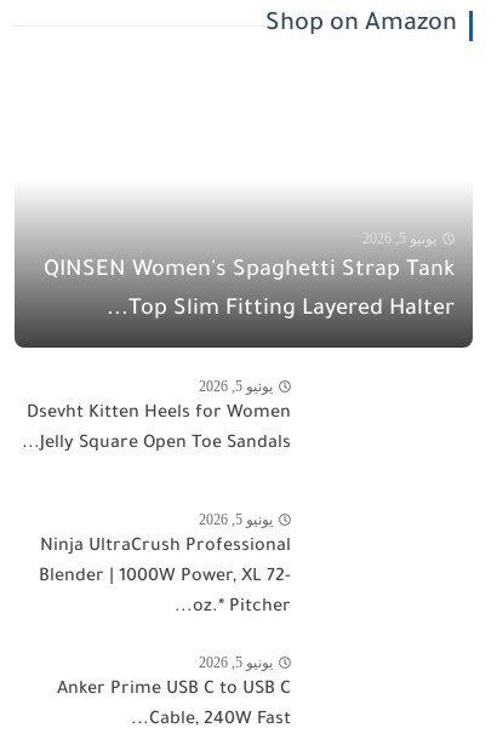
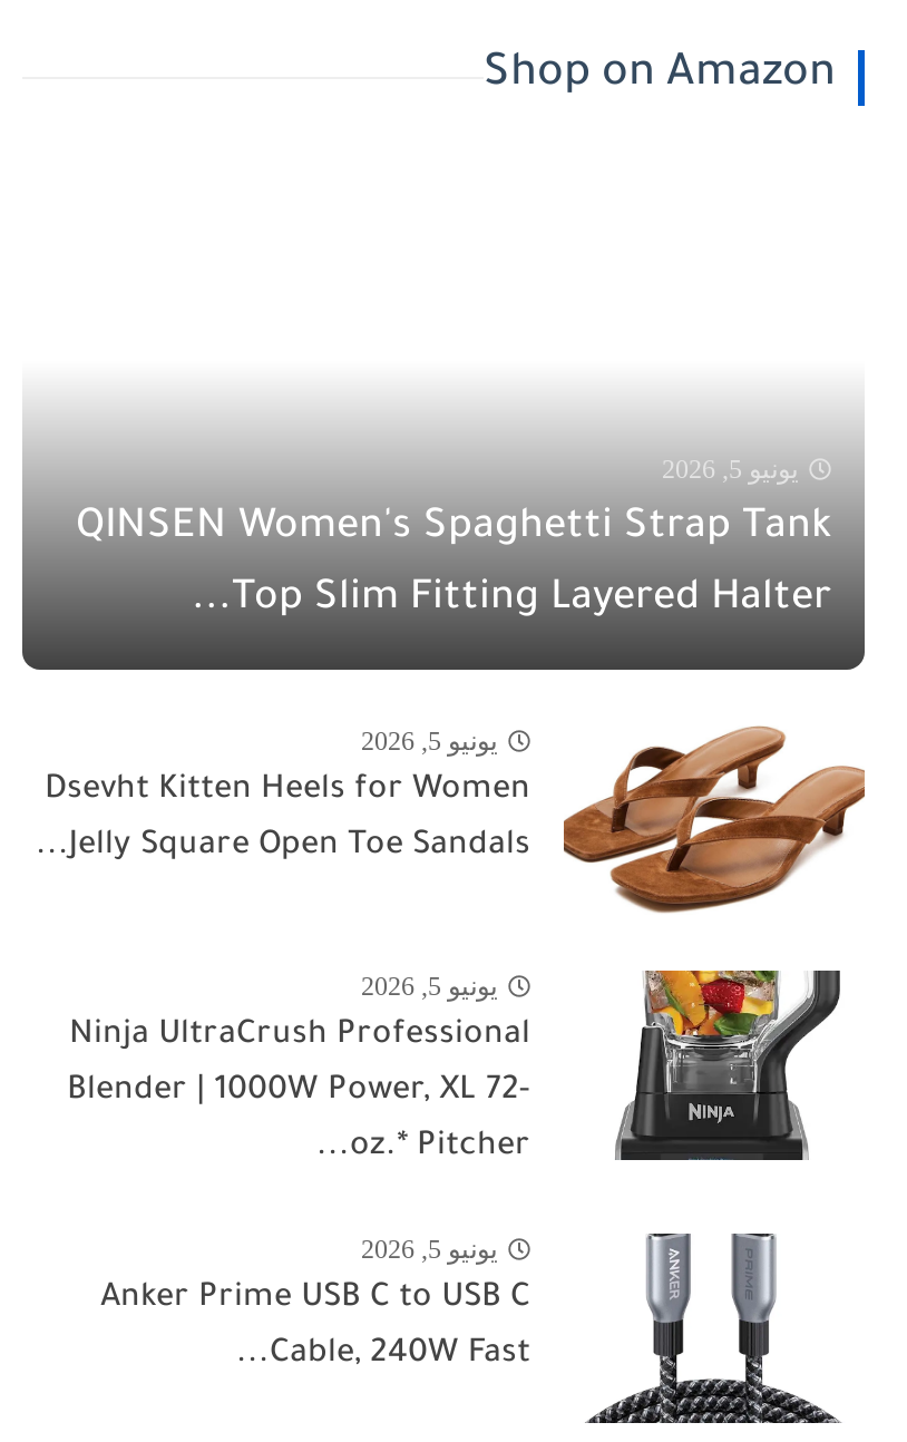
none -> [562,723,867,915] [image]
none -> [613,968,842,1162] [image]
none -> [586,1231,840,1425] [image]

